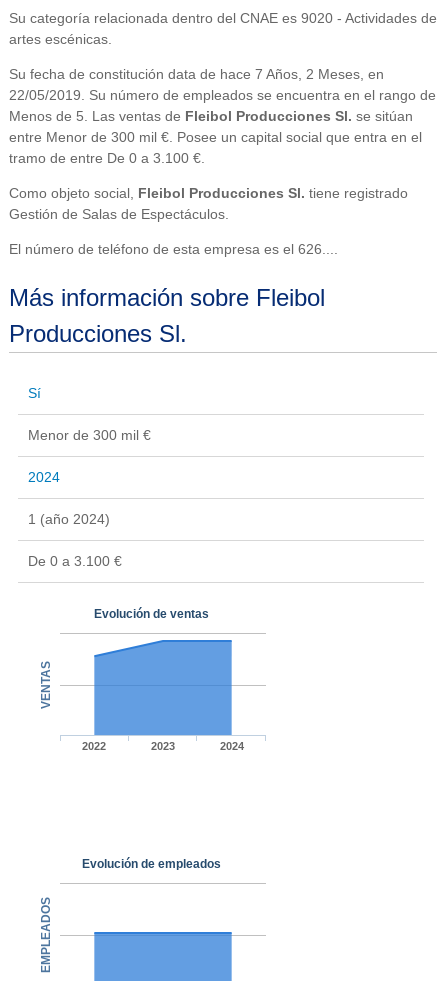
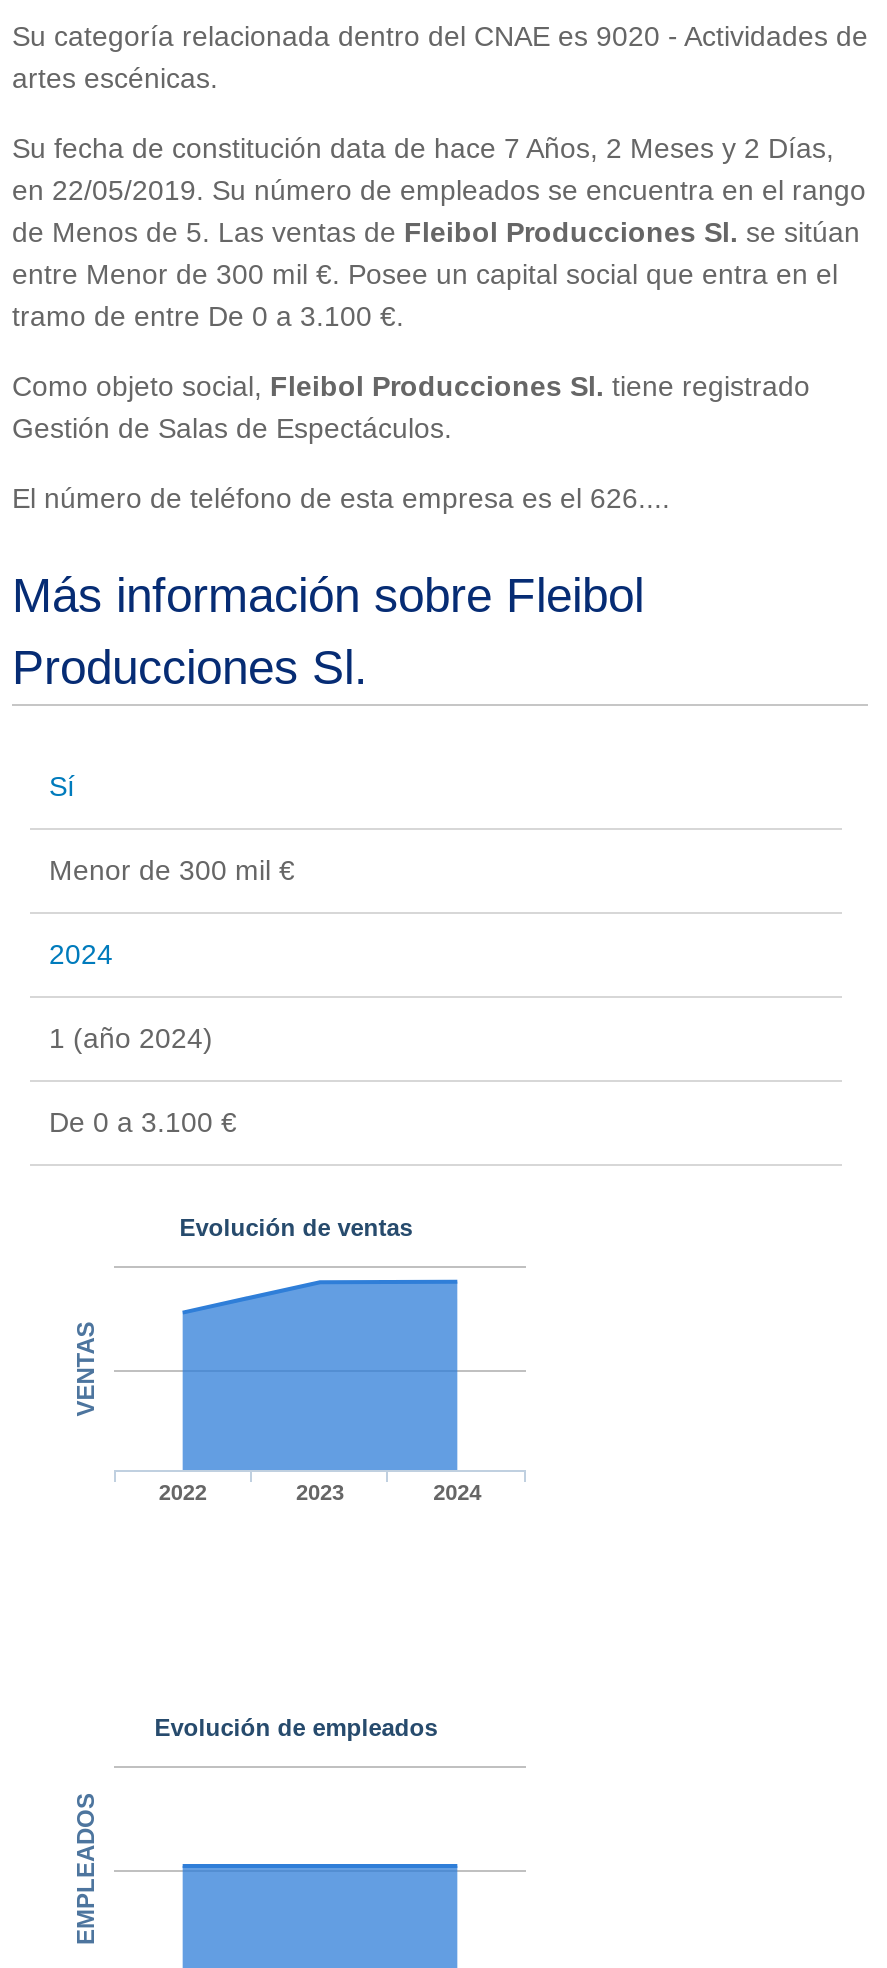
[9,66,436,124] Su fecha de constitución data de hace 7 Años, 2 Meses, en | 22/05/2019. Su número de empleados se encuentra en el rango de | Menos de 5. Las ventas de Fleibol Producciones Sl. se sitúan -> [12,132,866,248] Su fecha de constitución data de hace 7 Años, 2 Meses y 2 Días, | en 22/05/2019. Su número de empleados se encuentra en el rango | de Menos de 5. Las ventas de Fleibol Producciones Sl. se sitúan

